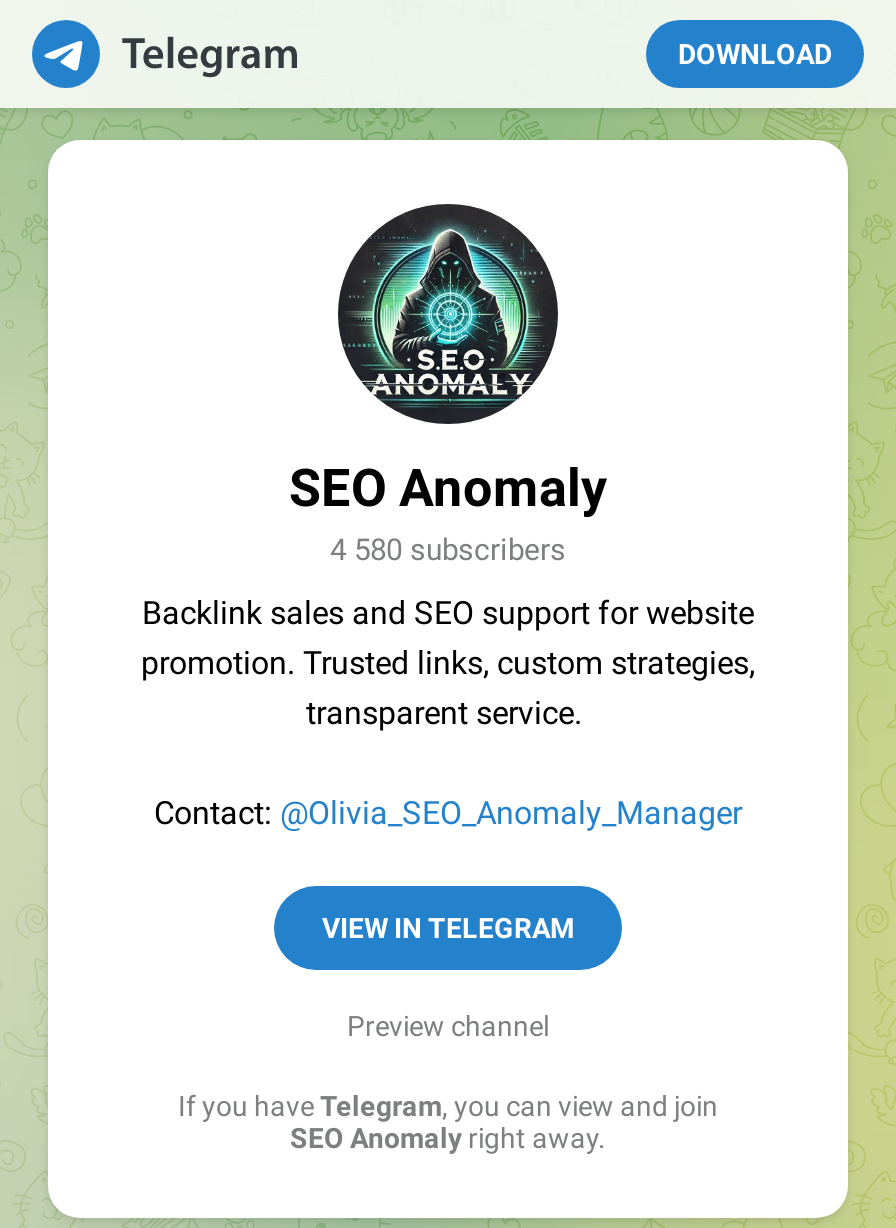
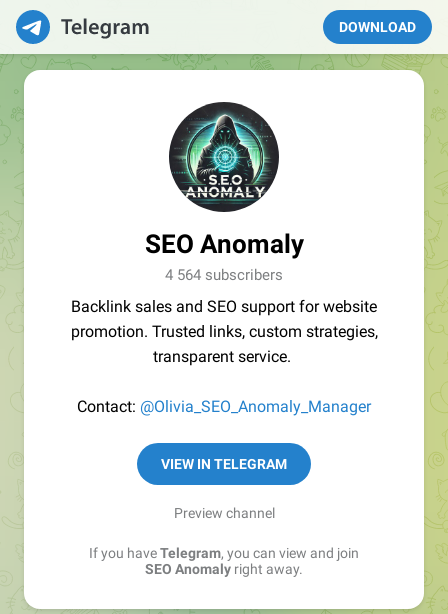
[330,532,566,568] 4 580 subscribers -> [165,266,283,284] 4 564 subscribers

